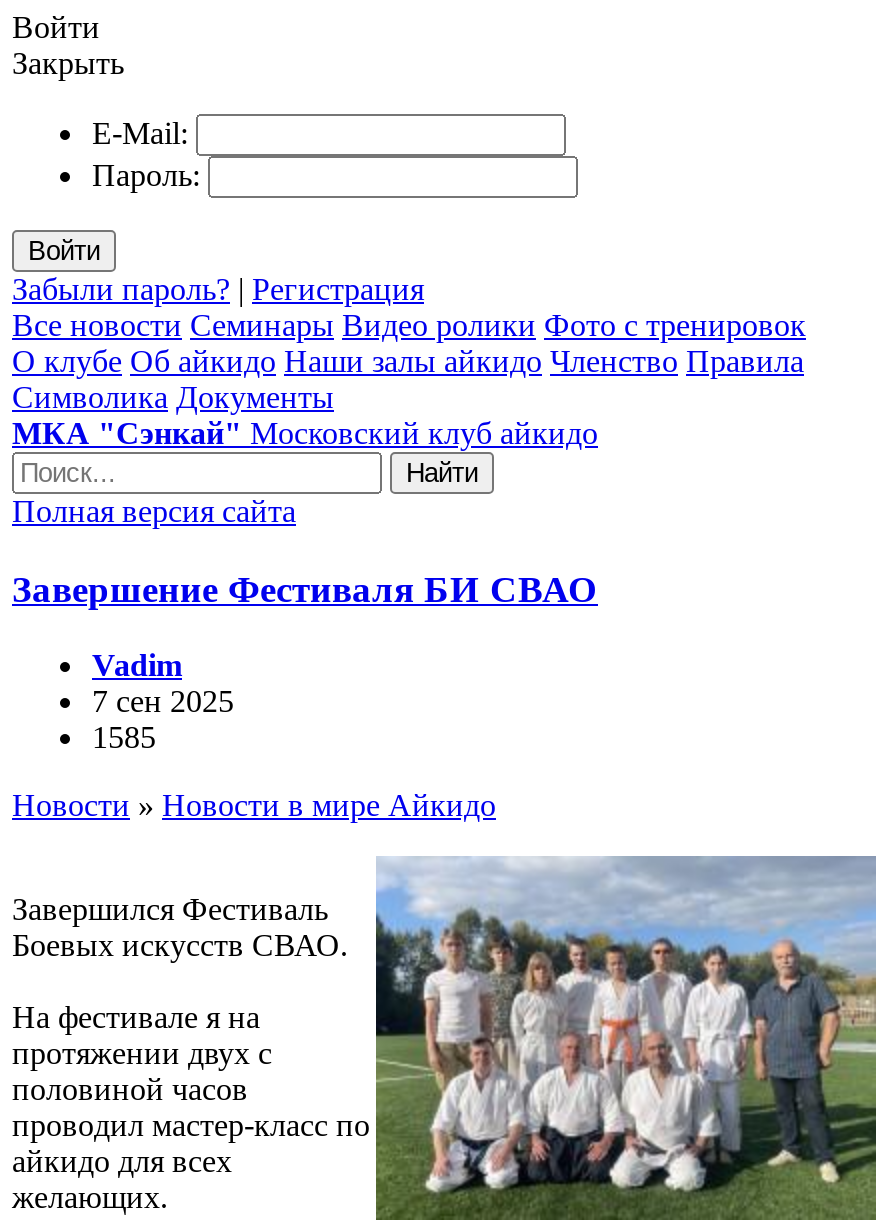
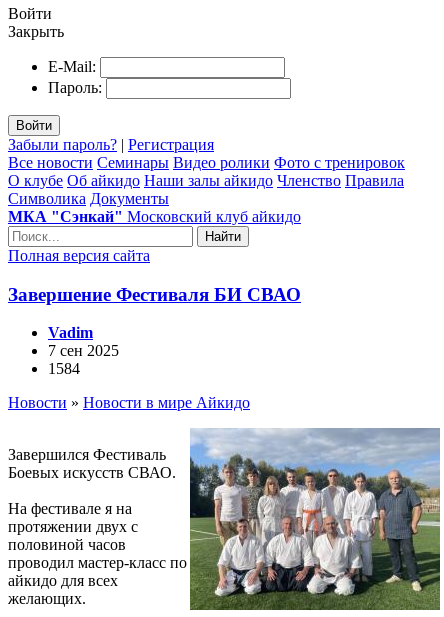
[92,721,156,755] 1585 -> [48,360,80,377] 1584

